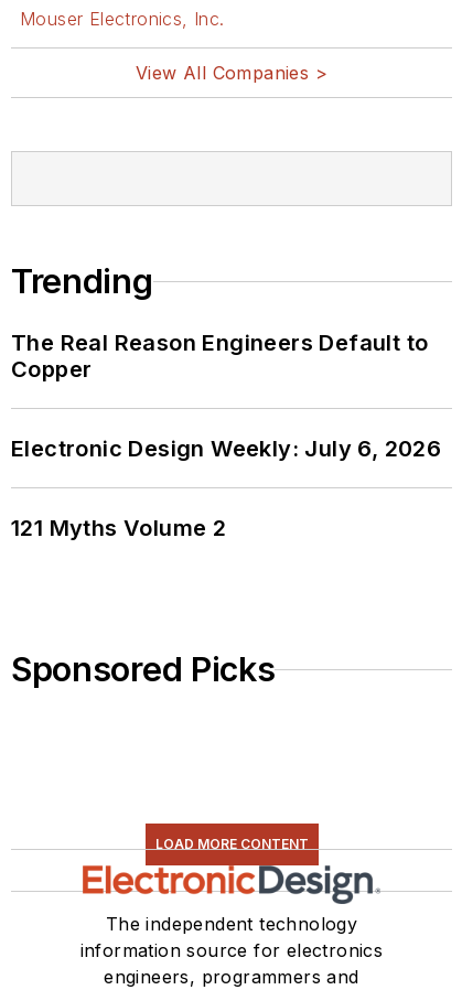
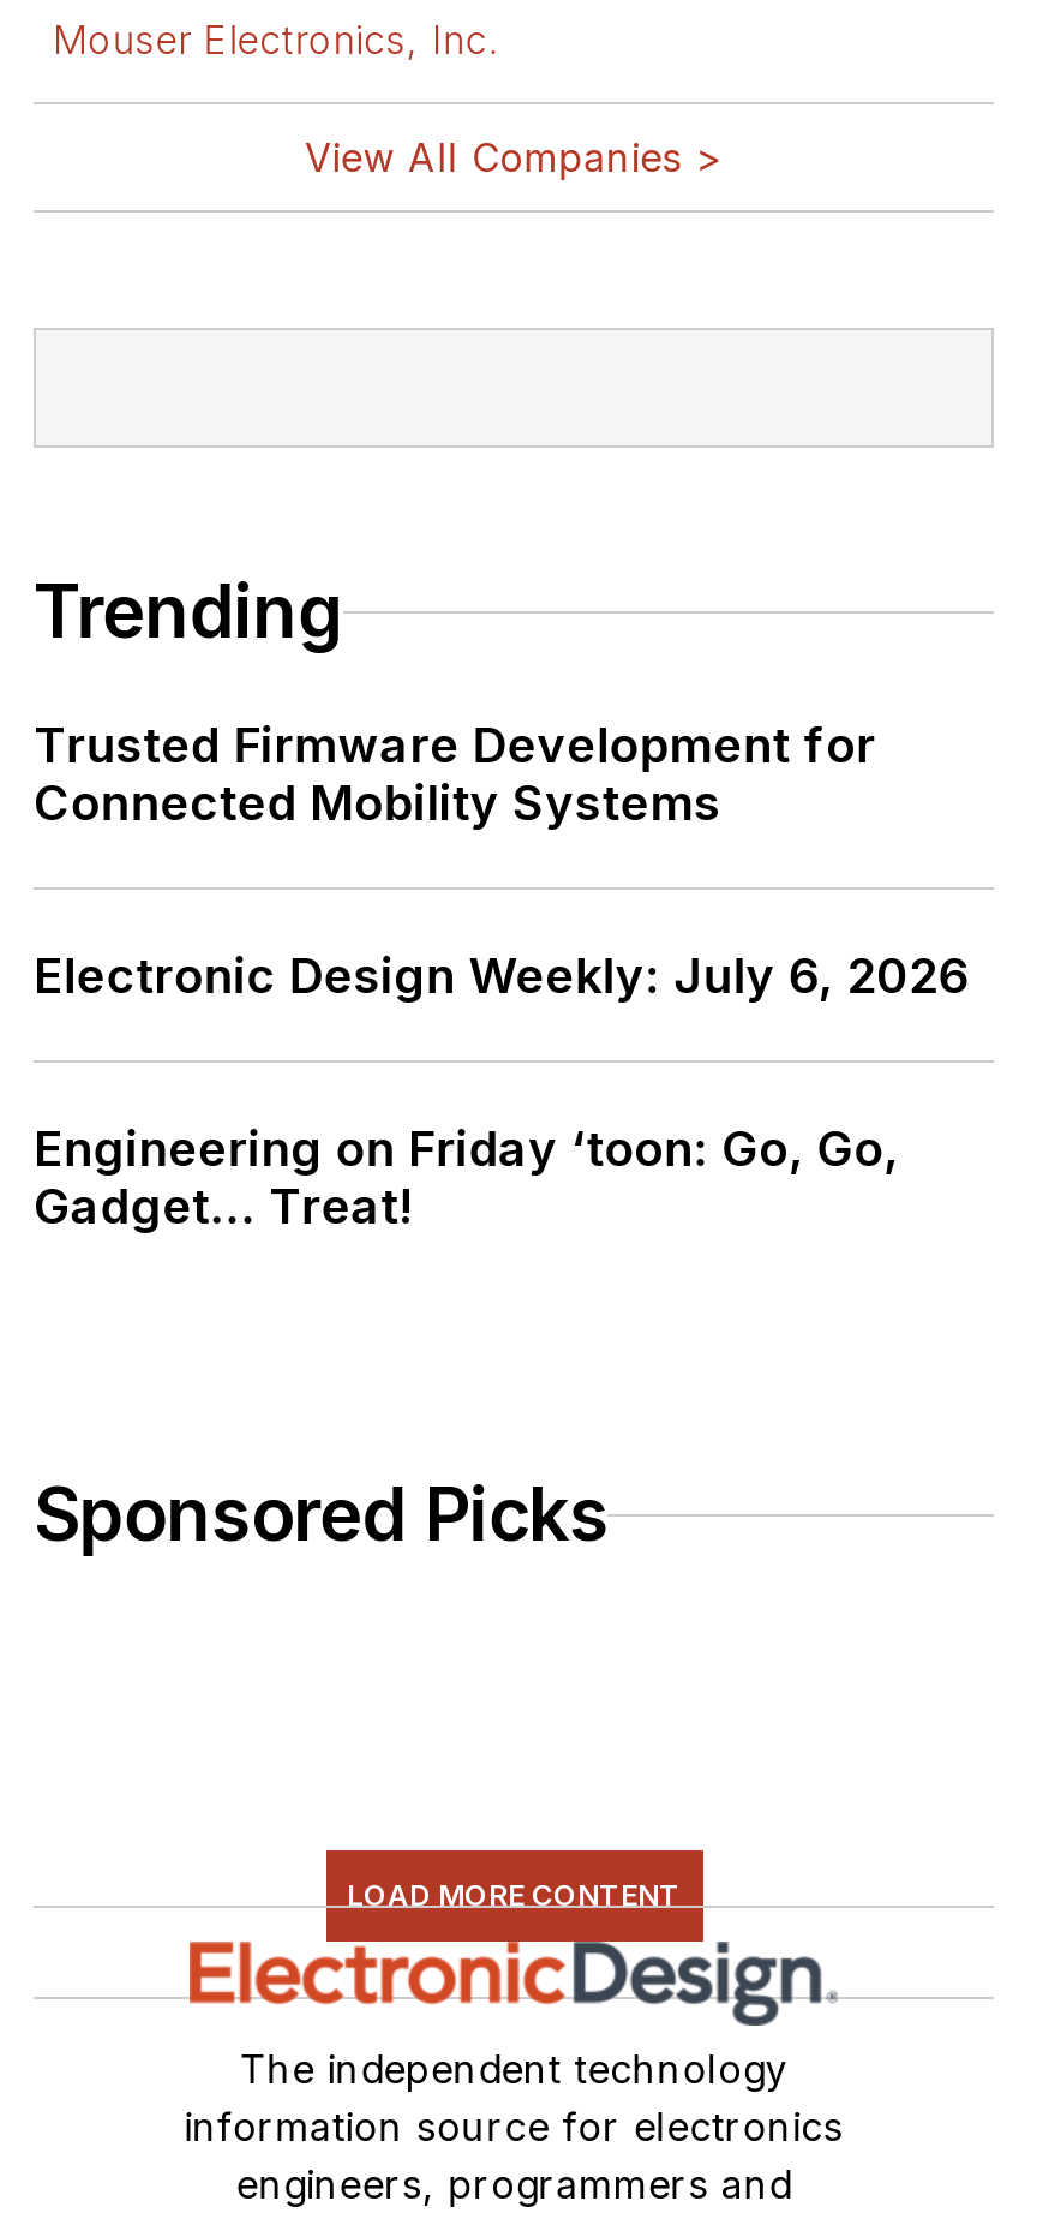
[11,330,428,383] The Real Reason Engineers Default to | Copper -> [34,717,876,832] Trusted Firmware Development for | Connected Mobility Systems
[11,515,226,541] 121 Myths Volume 2 -> [34,1121,899,1236] Engineering on Friday ‘toon: Go, Go, | Gadget... Treat!

